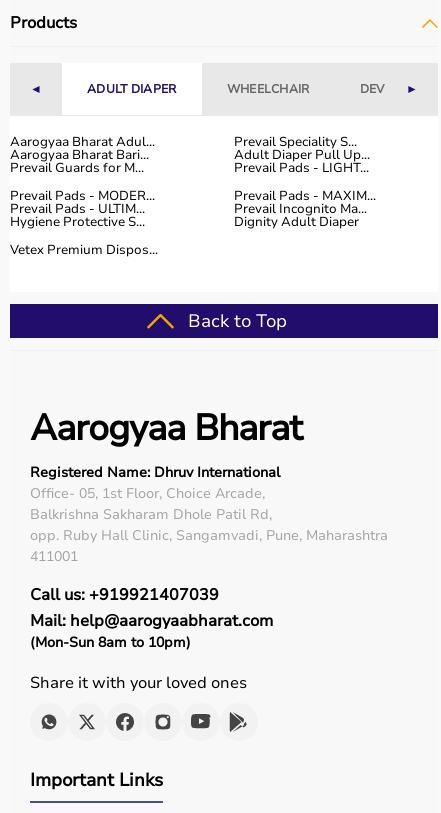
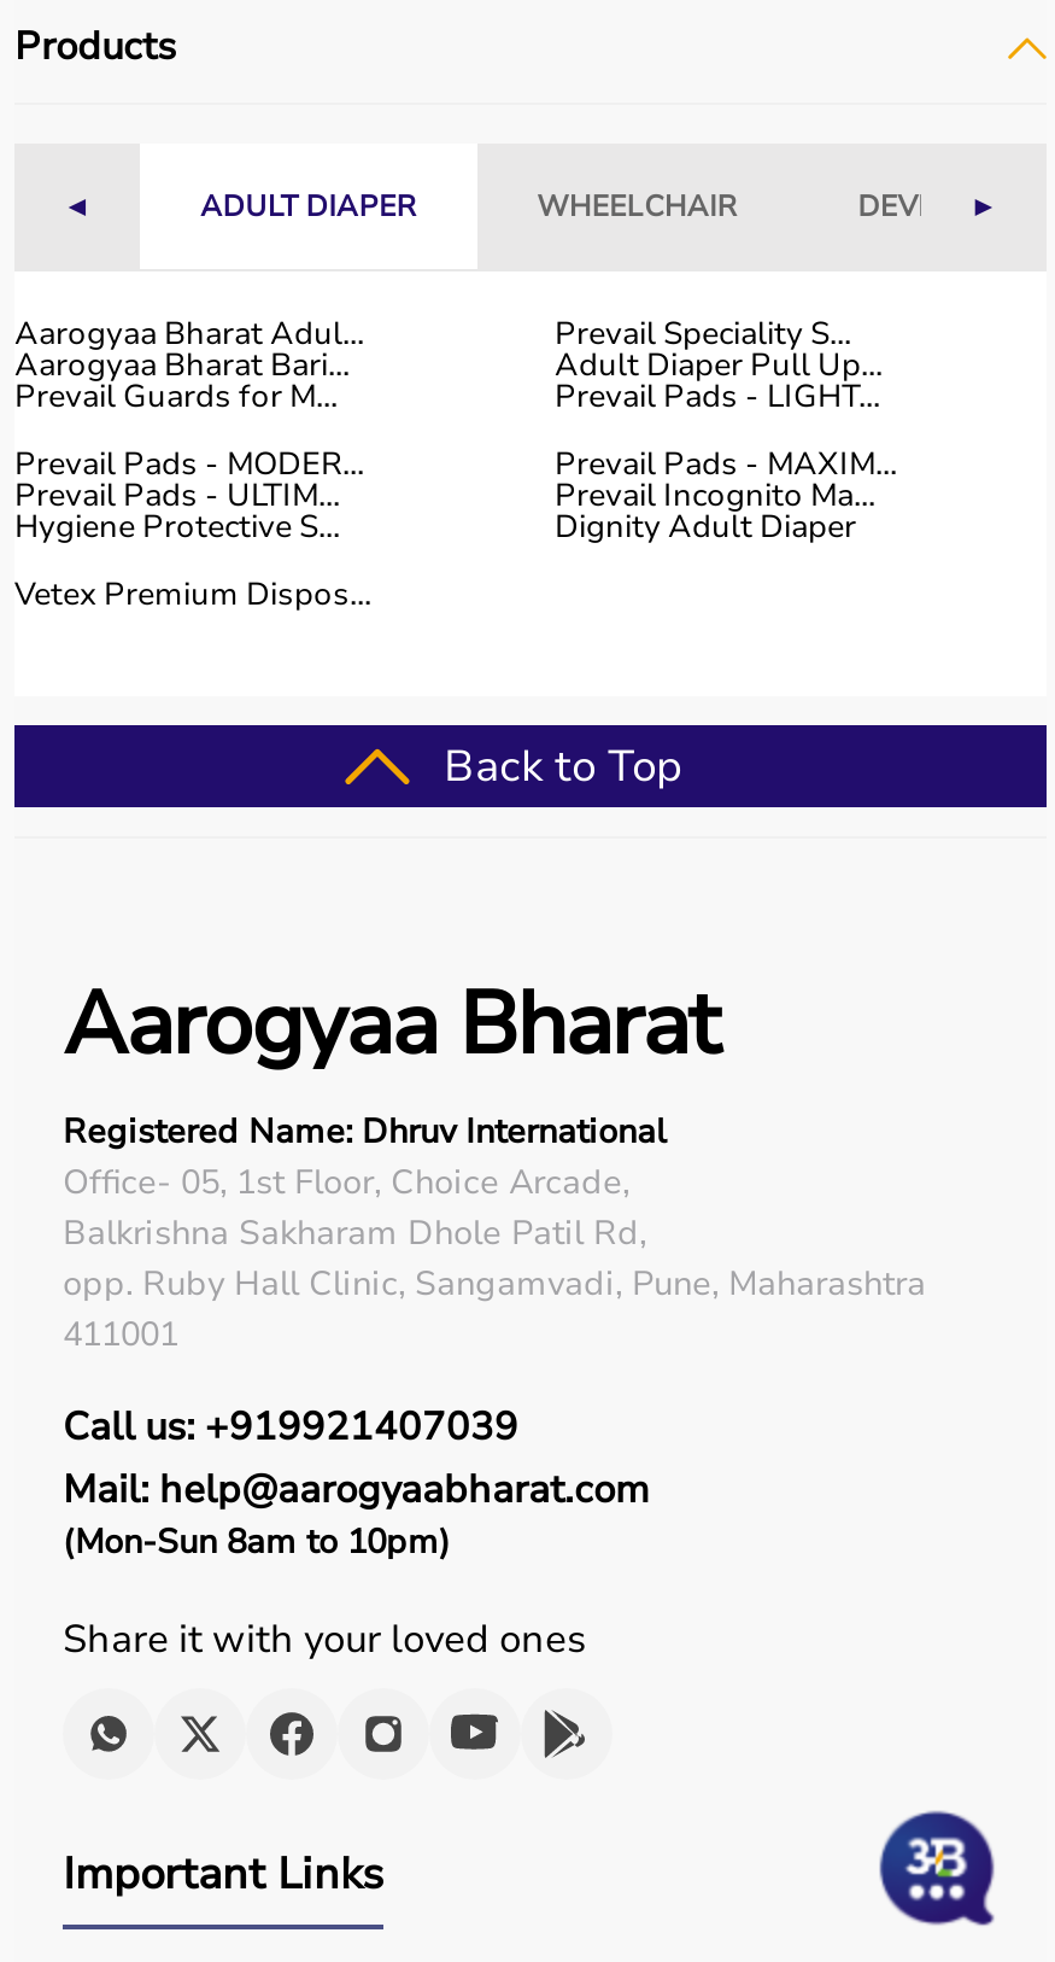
none -> [878,1809,996,1927] [image]

